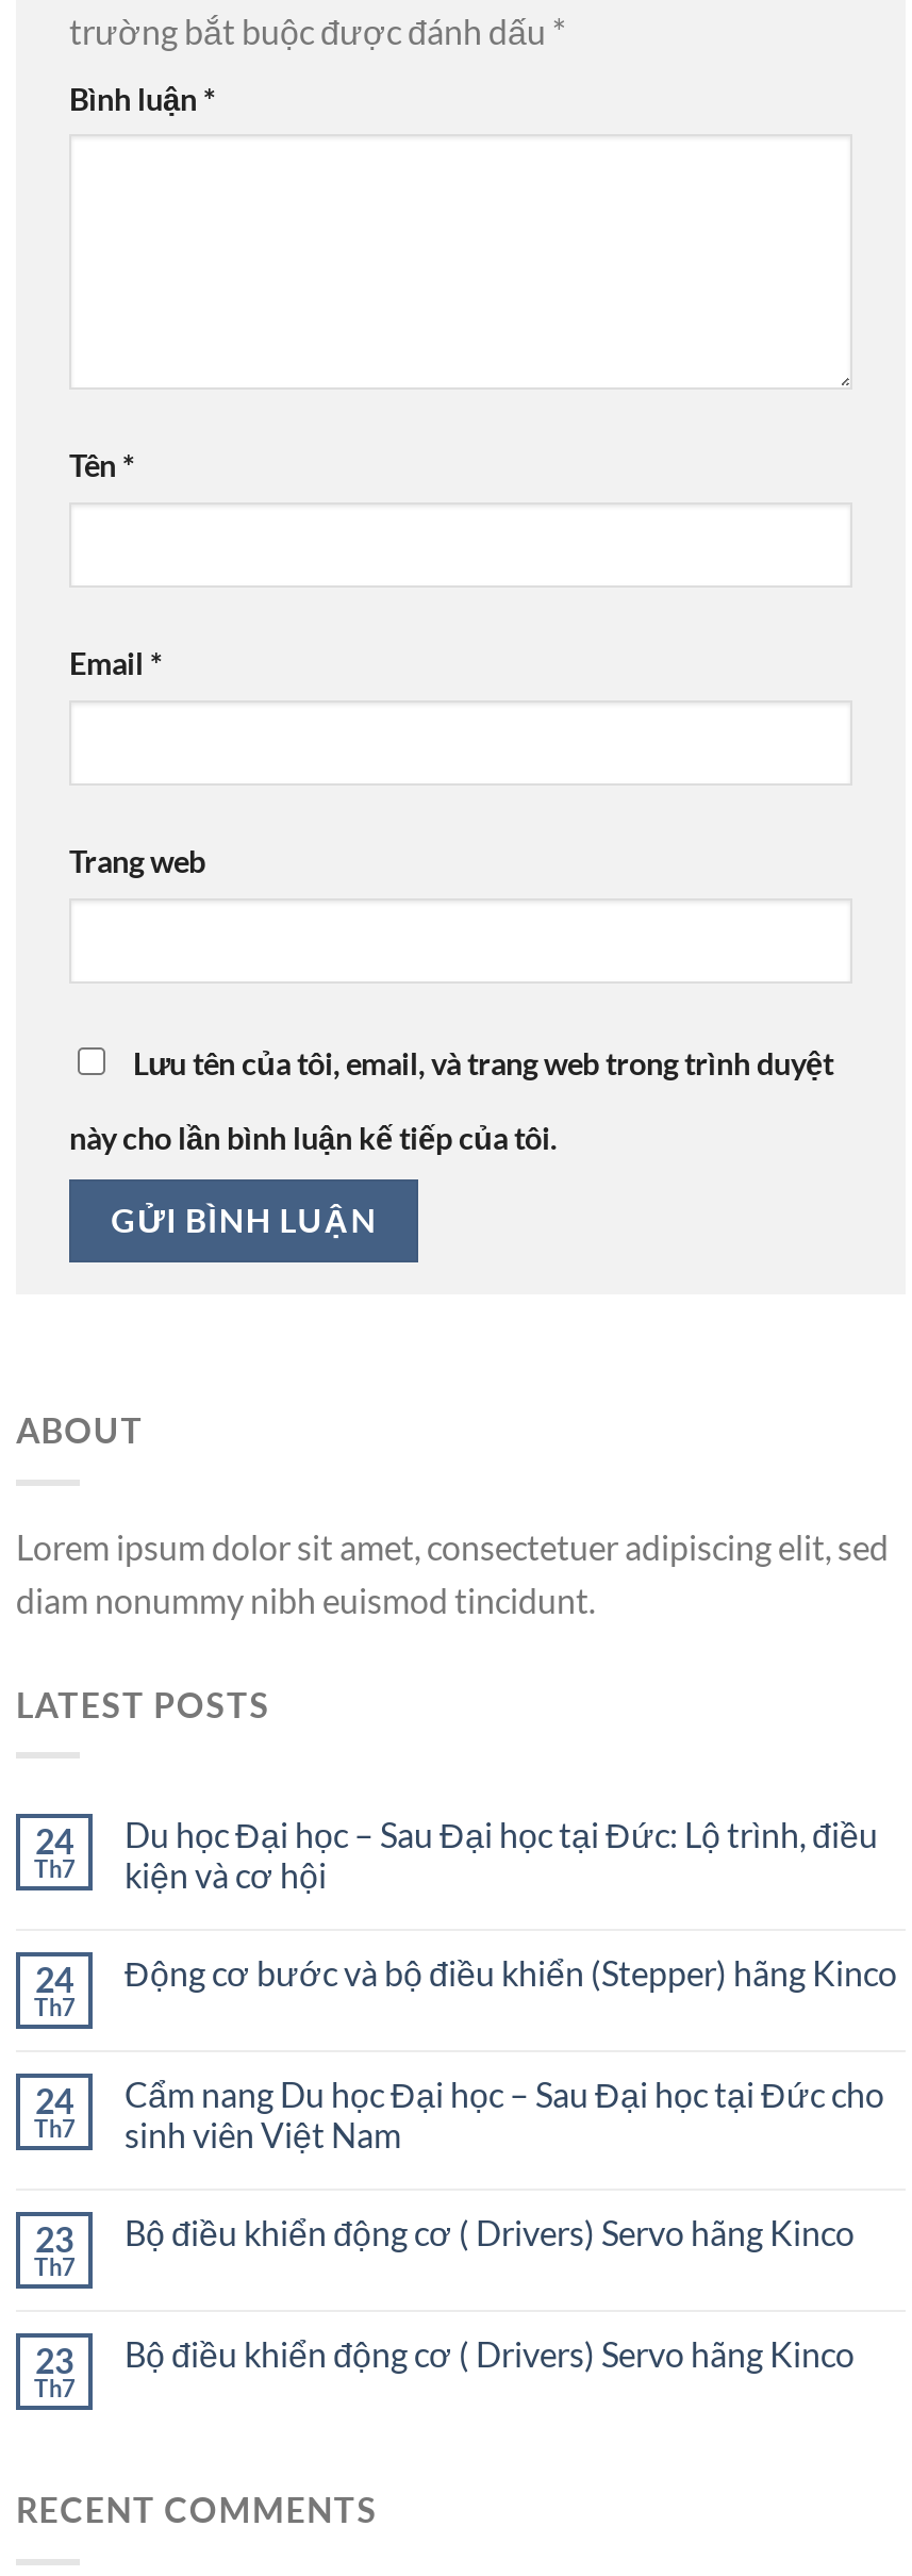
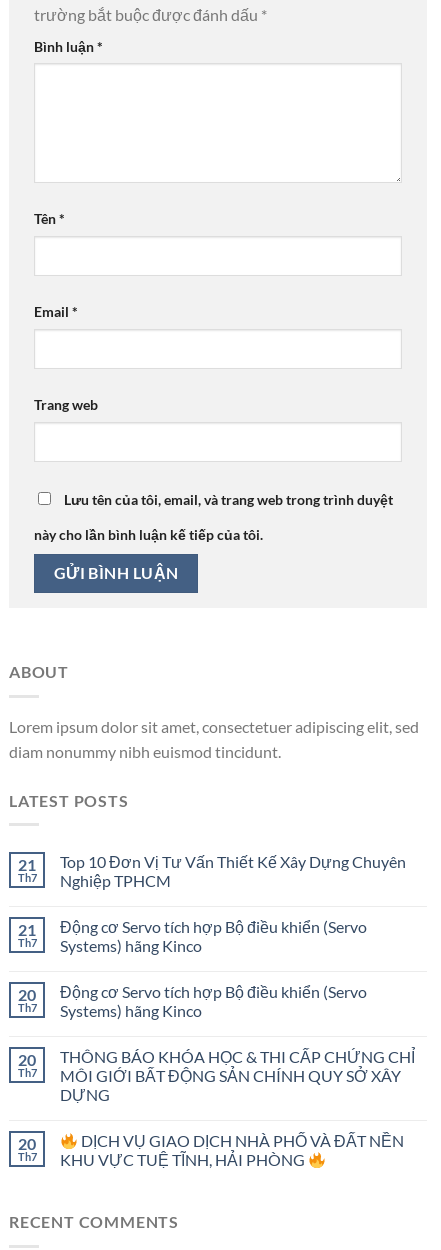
[35,1821,73,1861] 24 -> [18,855,36,874] 21
[125,1814,878,1895] Du học Đại học – Sau Đại học tại Đức: Lộ trình, điều | kiện và cơ hội -> [60,852,406,890] Top 10 Đơn Vị Tư Vấn Thiết Kế Xây Dựng Chuyên | Nghiệp TPHCM
[35,1959,73,1999] 24 -> [18,920,36,939] 21
[125,1953,897,1993] Động cơ bước và bộ điều khiển (Stepper) hãng Kinco -> [60,917,367,955] Động cơ Servo tích hợp Bộ điều khiển (Servo | Systems) hãng Kinco
[35,2080,73,2121] 24 -> [18,985,36,1004] 20
[125,2074,884,2155] Cẩm nang Du học Đại học – Sau Đại học tại Đức cho | sinh viên Việt Nam -> [60,982,367,1020] Động cơ Servo tích hợp Bộ điều khiển (Servo | Systems) hãng Kinco
[35,2219,73,2259] 23 -> [18,1050,36,1069] 20
[125,2212,855,2253] Bộ điều khiển động cơ ( Drivers) Servo hãng Kinco -> [60,1047,415,1104] THÔNG BÁO KHÓA HỌC & THI CẤP CHỨNG CHỈ | MÔI GIỚI BẤT ĐỘNG SẢN CHÍNH QUY SỞ XÂY | DỰNG
[35,2340,73,2381] 23 -> [18,1134,36,1153] 20
[125,2334,855,2374] Bộ điều khiển động cơ ( Drivers) Servo hãng Kinco -> [60,1131,404,1169] DỊCH VỤ GIAO DỊCH NHÀ PHỐ VÀ ĐẤT NỀN | KHU VỰC TUỆ TĨNH, HẢI PHÒNG

